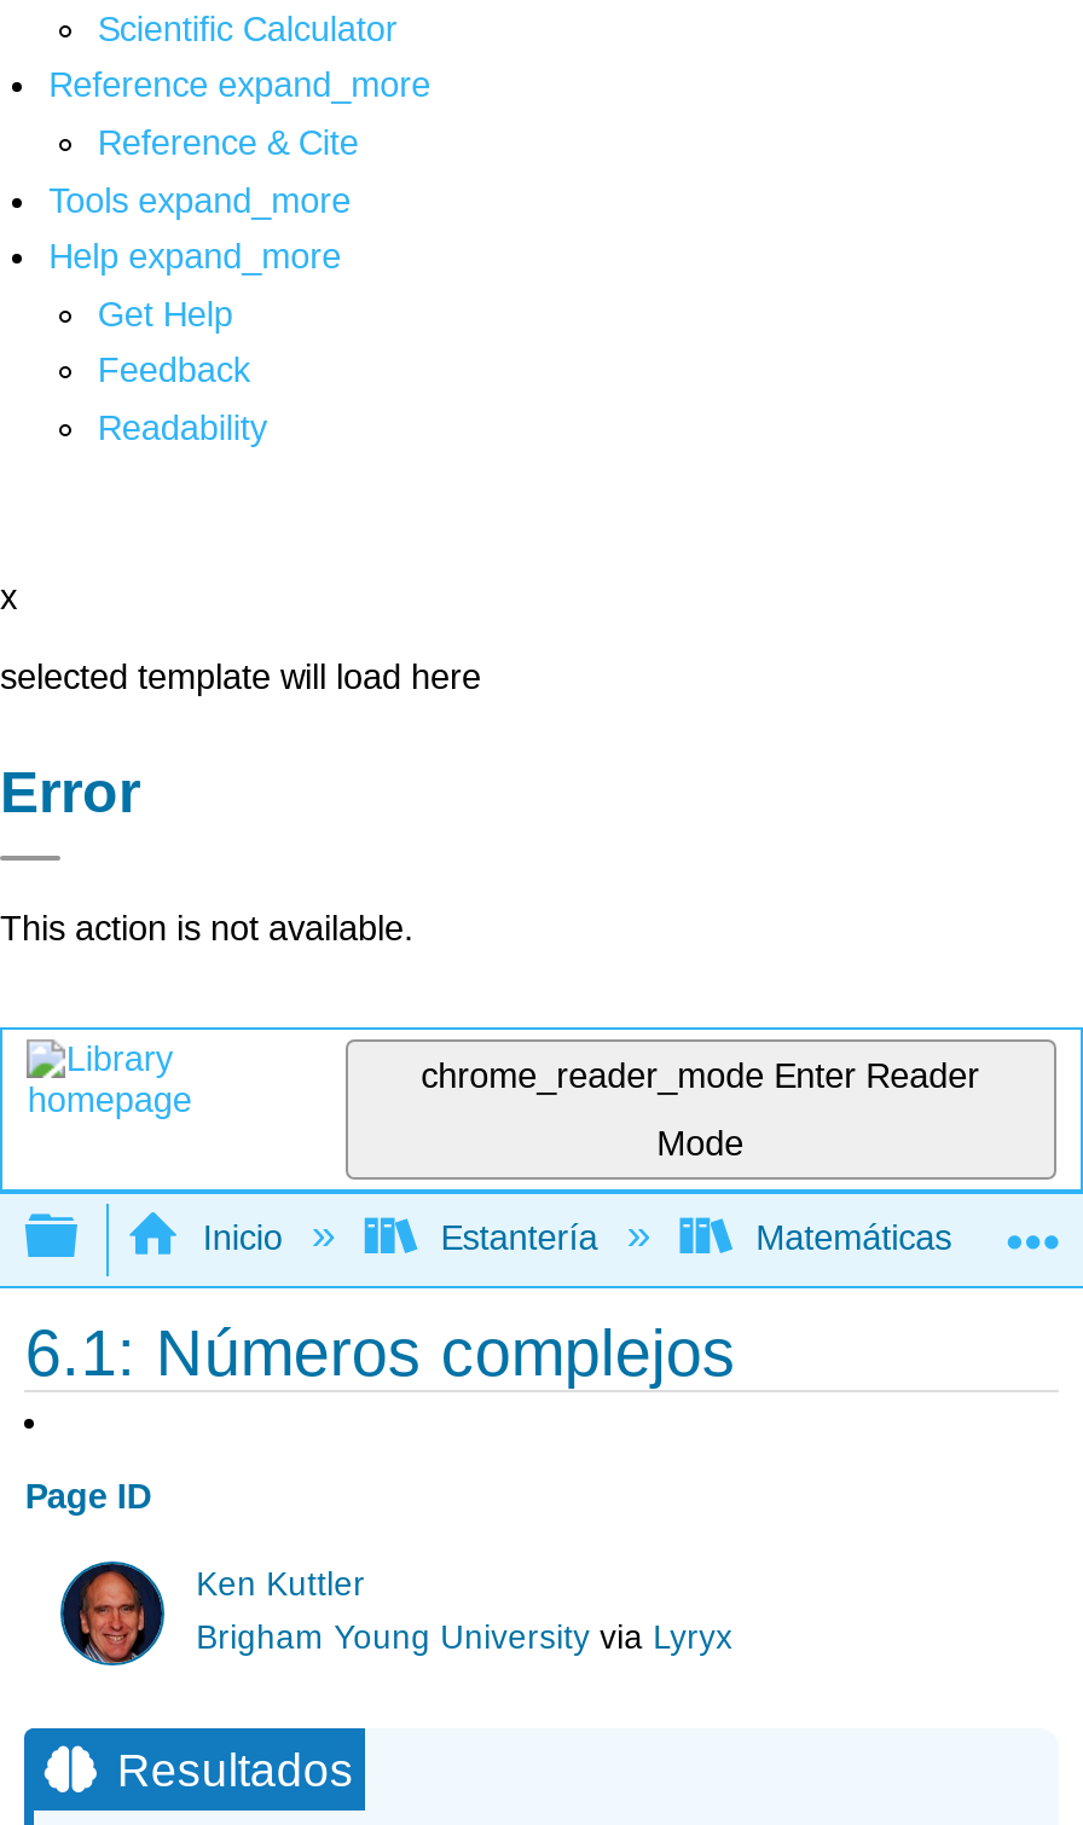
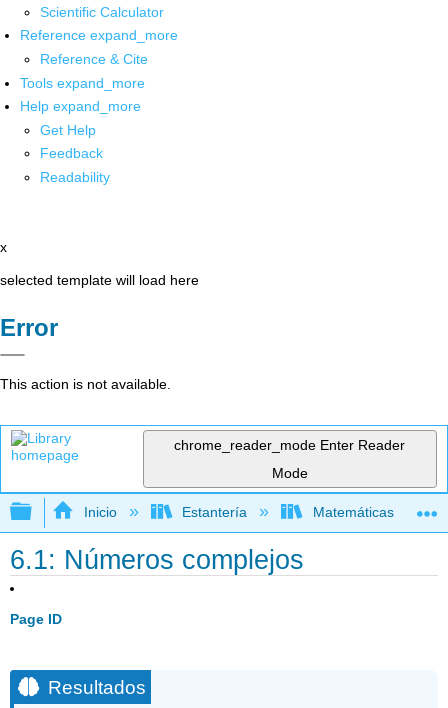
[58,1559,733,1668] [image] | Ken Kuttler | Brigham Young University via Lyryx -> none

